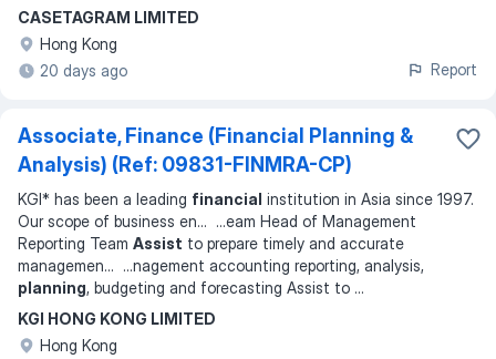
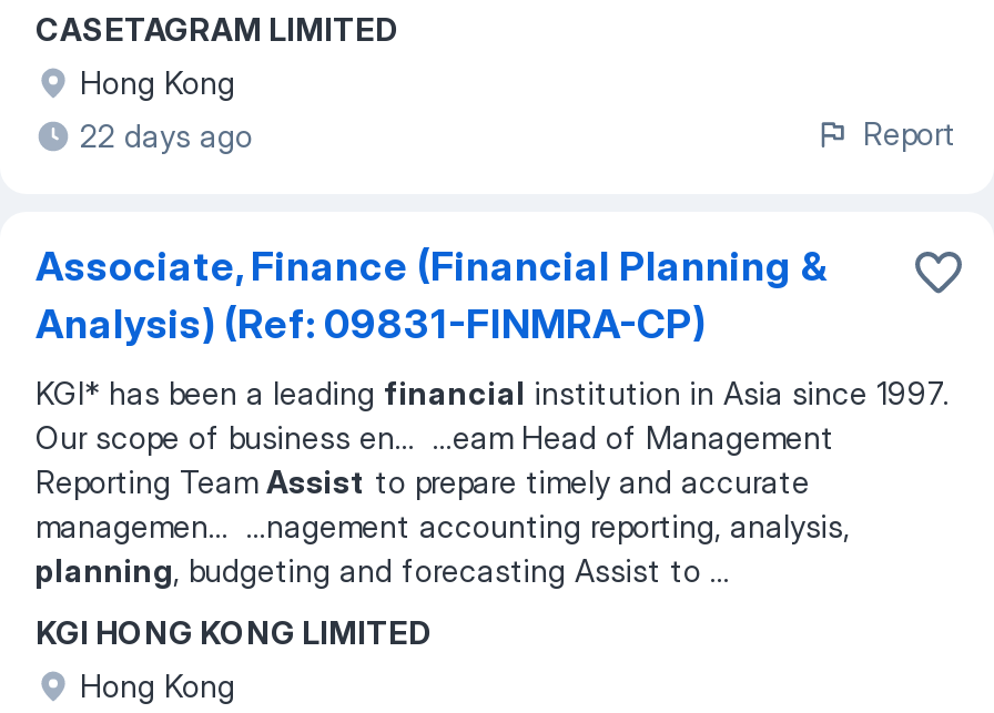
[40,61,127,80] 20 days ago -> [80,116,253,154] 22 days ago

